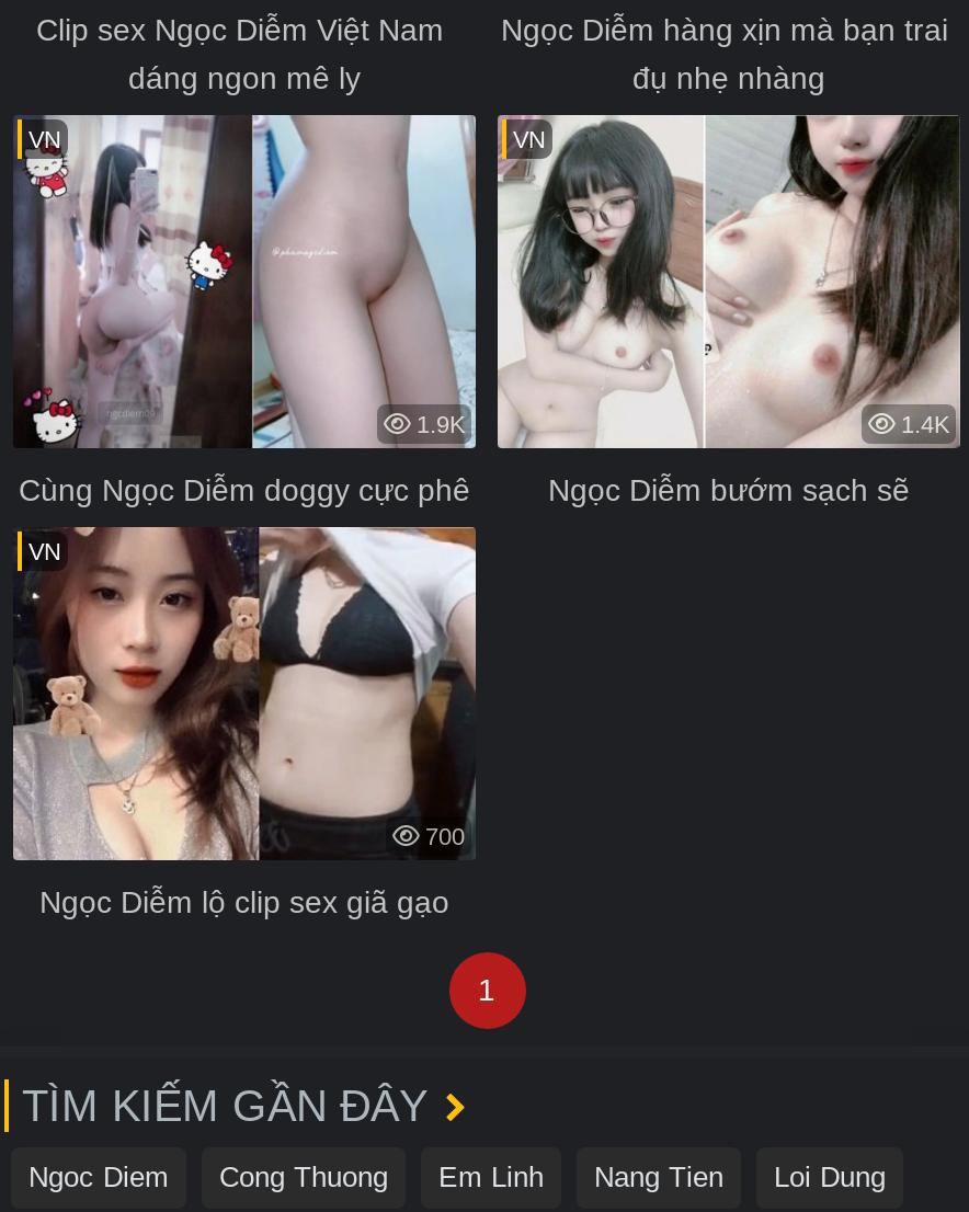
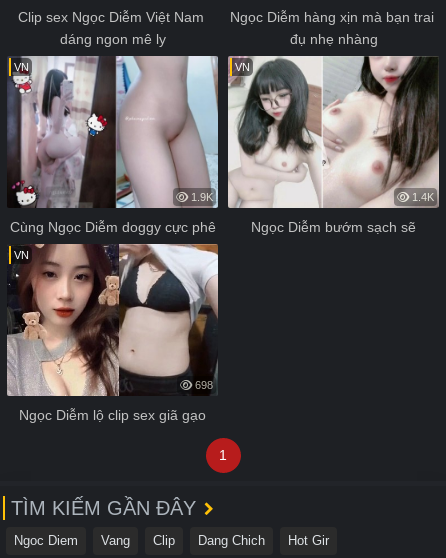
[419,822,465,849] 700 -> [192,379,213,391] 698
[219,1160,886,1193] Cong Thuong | Em Linh | Nang Tien | Loi Dung -> [101,533,329,548] Vang | Clip | Dang Chich | Hot Gir

